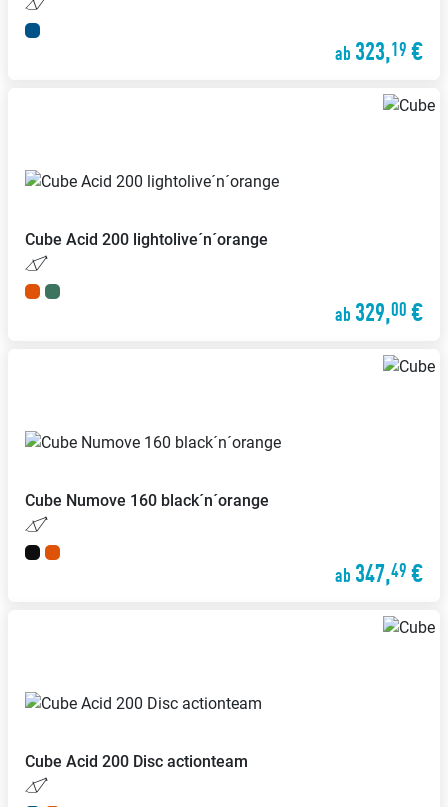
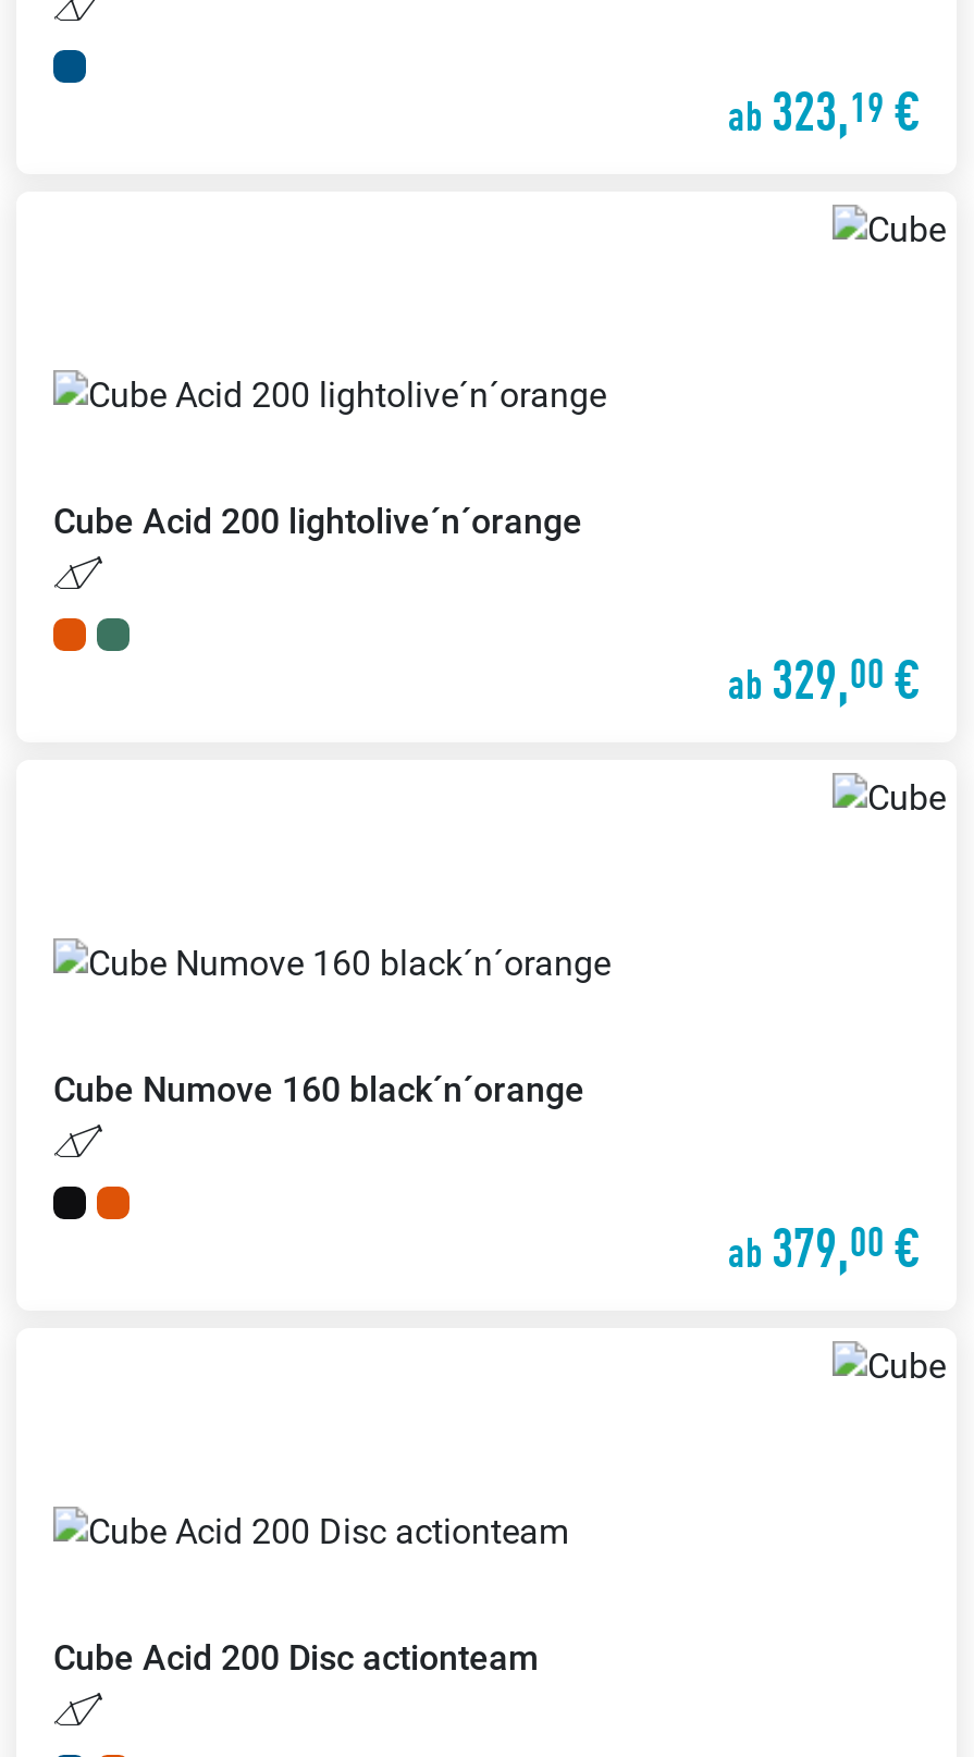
[335,558,423,587] ab 347,49 € -> [728,1214,920,1278] ab 379,00 €

